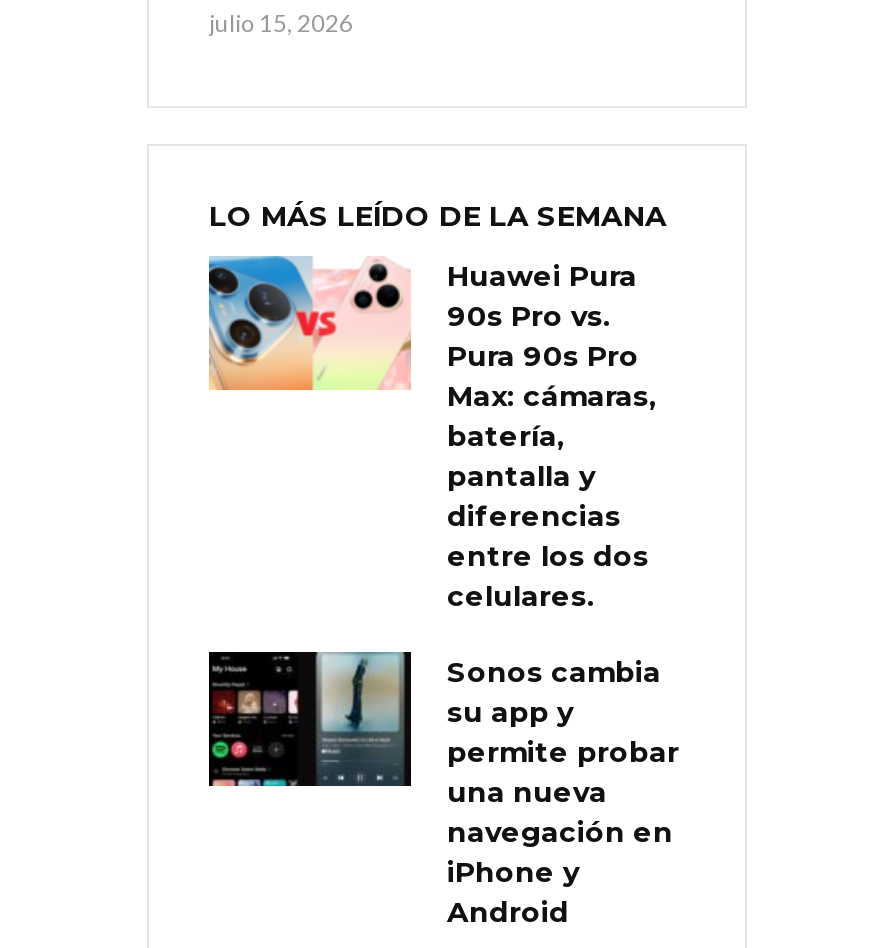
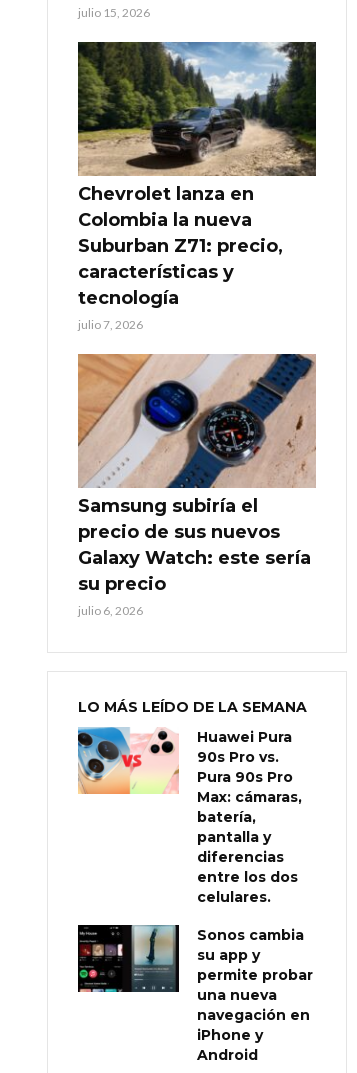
none -> [77,41,317,332] [image] | Chevrolet lanza en | Colombia la nueva | Suburban Z71: precio, | características y | tecnología | julio 7, 2026
none -> [77,353,317,617] [image] | Samsung subiría el | precio de sus nuevos | Galaxy Watch: este sería | su precio | julio 6, 2026

